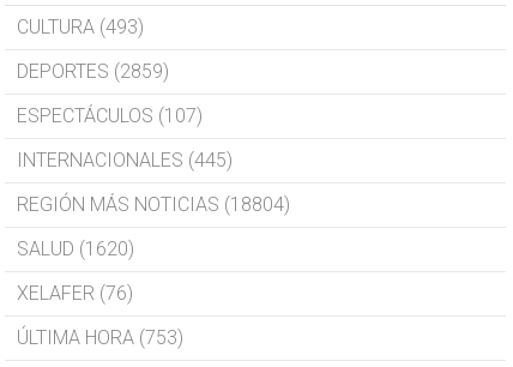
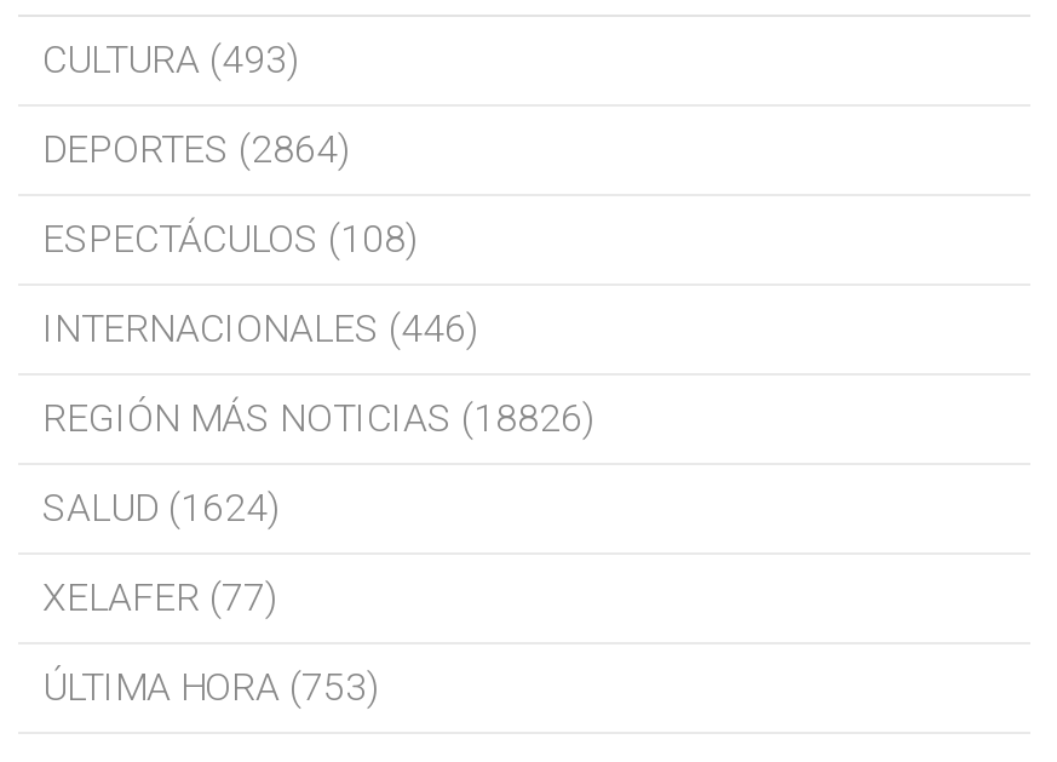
[17,60,169,83] DEPORTES (2859) -> [42,126,350,172] DEPORTES (2864)
[17,104,203,127] ESPECTÁCULOS (107) -> [42,216,418,262] ESPECTÁCULOS (108)
[17,149,233,172] INTERNACIONALES (445) -> [42,305,478,351] INTERNACIONALES (446)
[17,193,290,216] REGIÓN MÁS NOTICIAS (18804) -> [42,395,594,441] REGIÓN MÁS NOTICIAS (18826)
[17,237,134,260] SALUD (1620) -> [42,485,280,531] SALUD (1624)
[17,282,133,305] XELAFER (76) -> [42,574,277,620] XELAFER (77)

